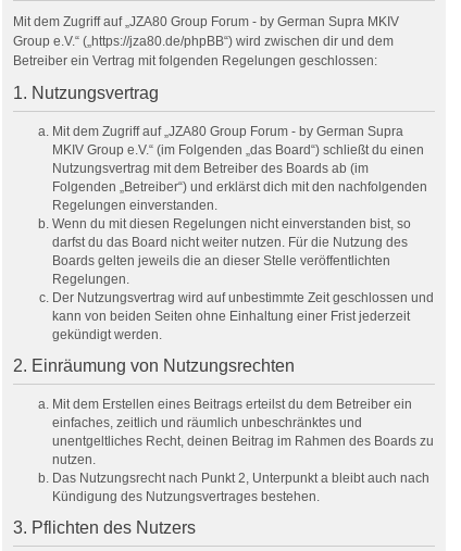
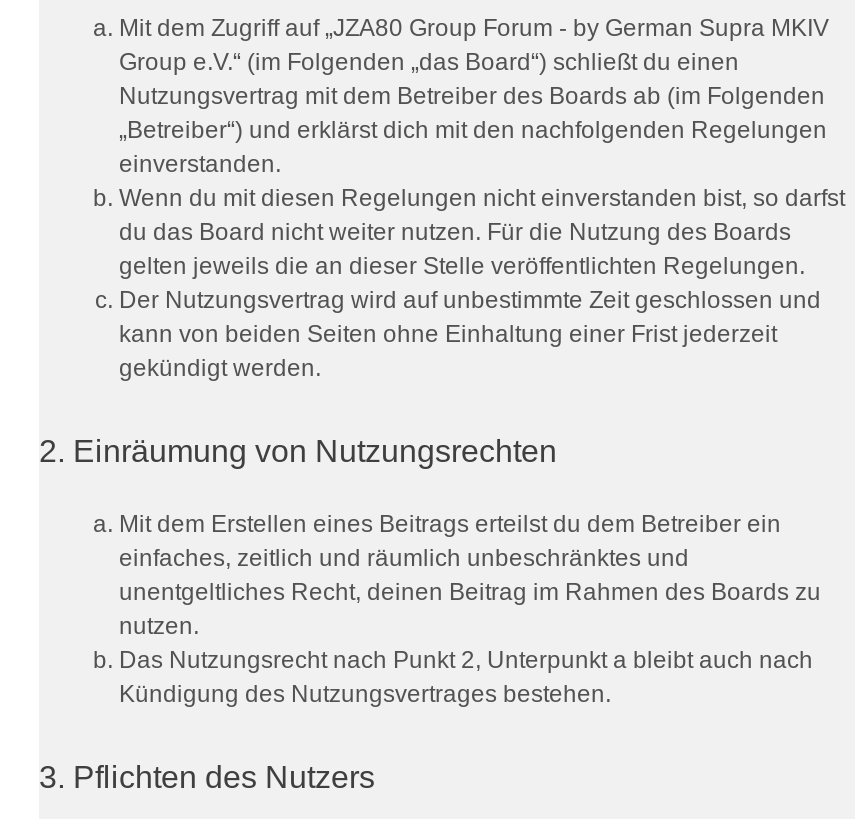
[13,34,427,287] Group e.V.“ („https://jza80.de/phpBB“) wird zwischen dir und dem | Betreiber ein Vertrag mit folgenden Regelungen geschlossen: | 1. Nutzungsvertrag | Mit dem Zugriff auf „JZA80 Group Forum - by German Supra | MKIV Group e.V.“ (im Folgenden „das Board“) schließt du einen | Nutzungsvertrag mit dem Betreiber des Boards ab (im | Folgenden „Betreiber“) und erklärst dich mit den nachfolgenden | Regelungen einverstanden. | Wenn du mit diesen Regelungen nicht einverstanden bist, so | darfst du das Board nicht weiter nutzen. Für die Nutzung des | Boards gelten jeweils die an dieser Stelle veröffentlichten | Regelungen. -> [119,48,845,280] Group e.V.“ (im Folgenden „das Board“) schließt du einen | Nutzungsvertrag mit dem Betreiber des Boards ab (im Folgenden | „Betreiber“) und erklärst dich mit den nachfolgenden Regelungen | einverstanden. | Wenn du mit diesen Regelungen nicht einverstanden bist, so darfst | du das Board nicht weiter nutzen. Für die Nutzung des Boards | gelten jeweils die an dieser Stelle veröffentlichten Regelungen.
moved [52,290,434,342] -> [119,286,821,382]: Der Nutzungsvertrag wird auf unbestimmte Zeit geschlossen und | kann von beiden Seiten ohne Einhaltung einer Frist jederzeit | gekündigt werden.

